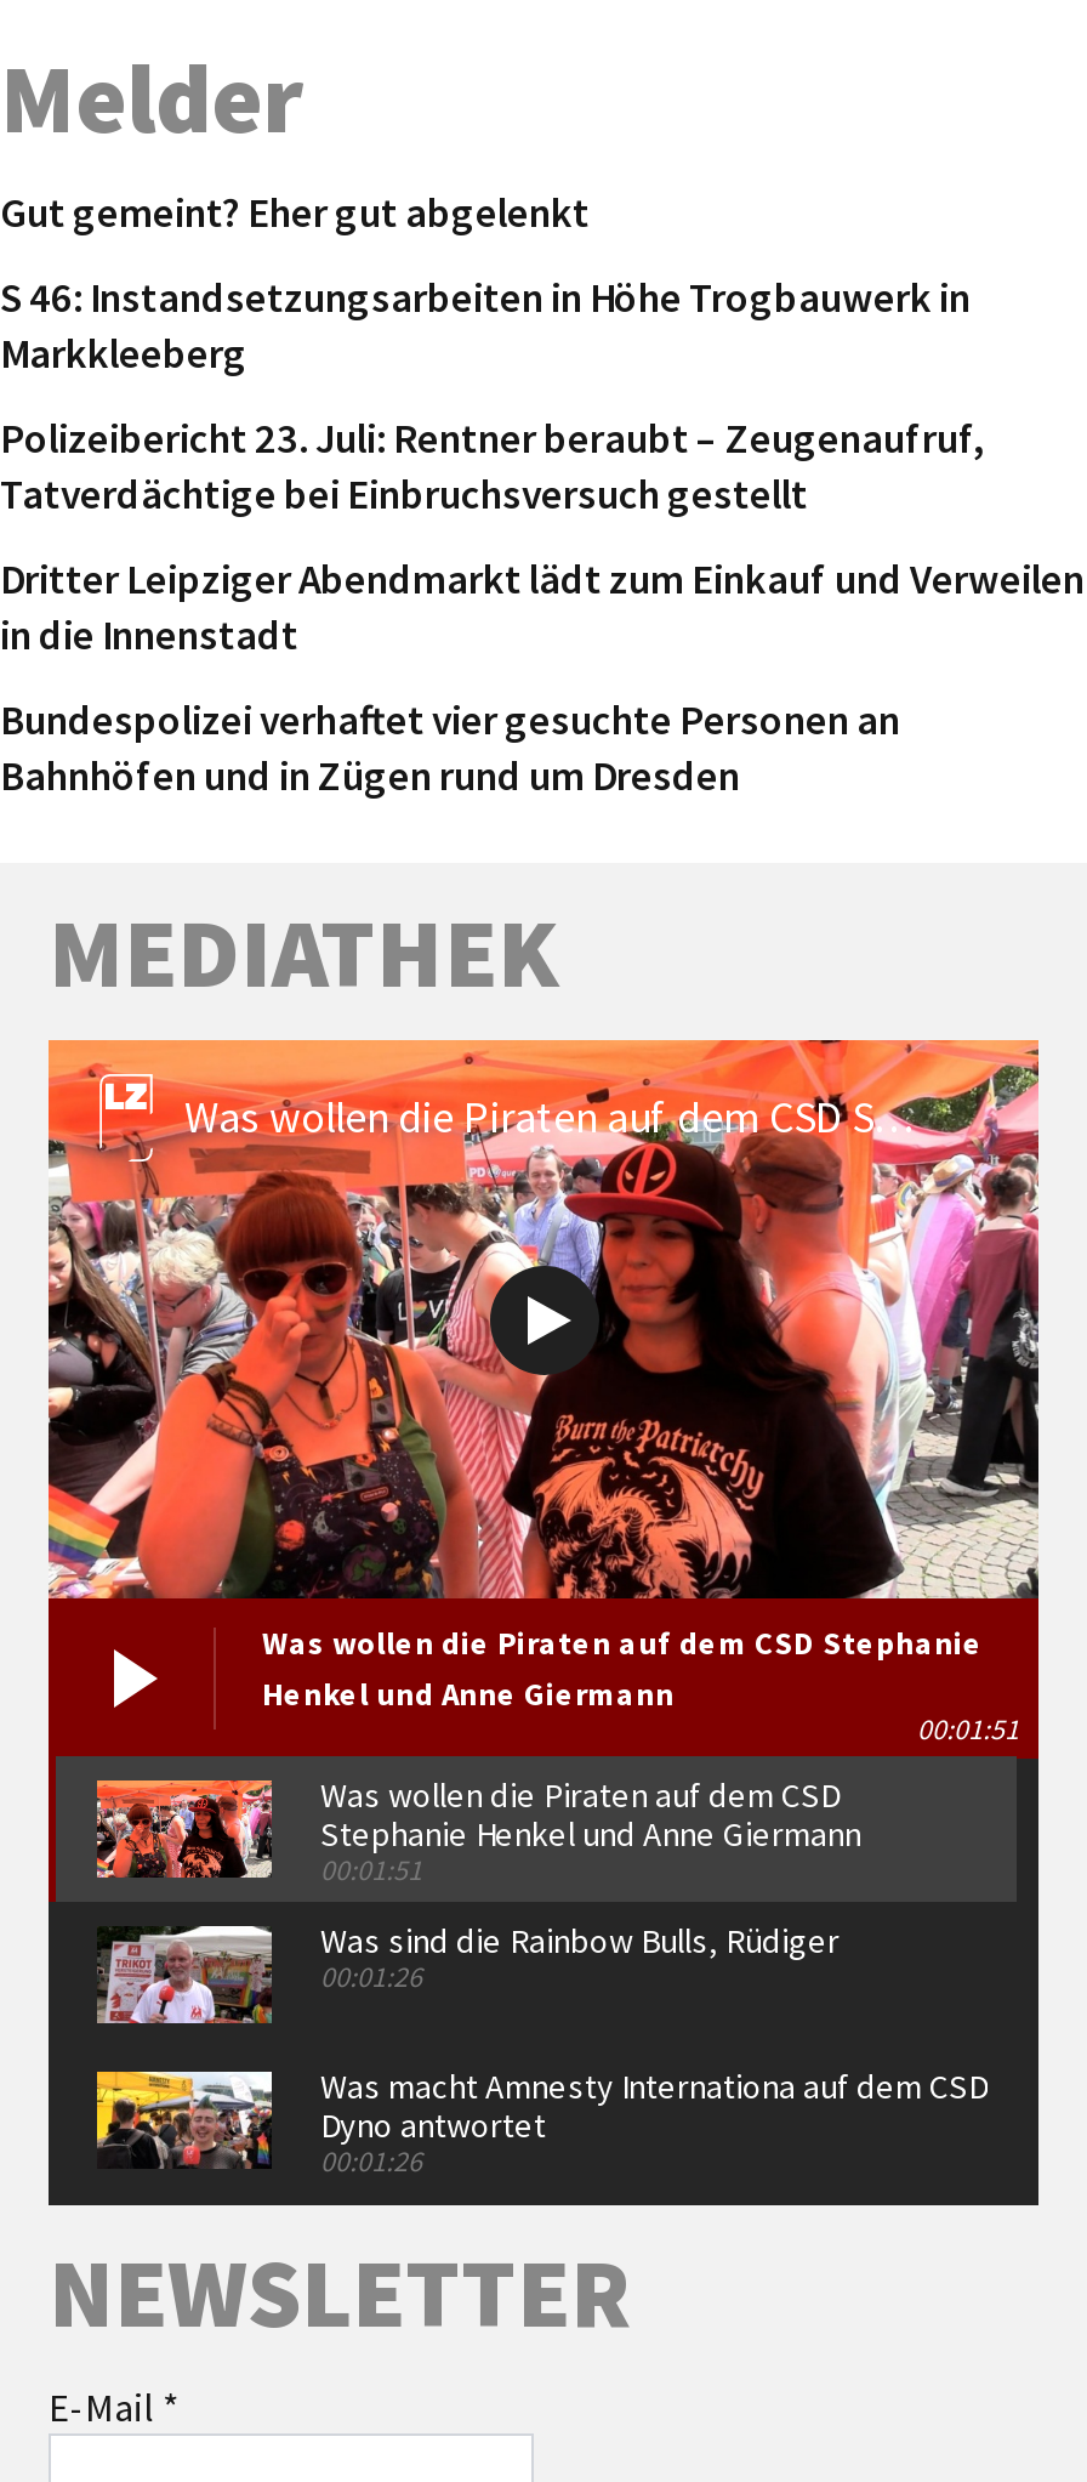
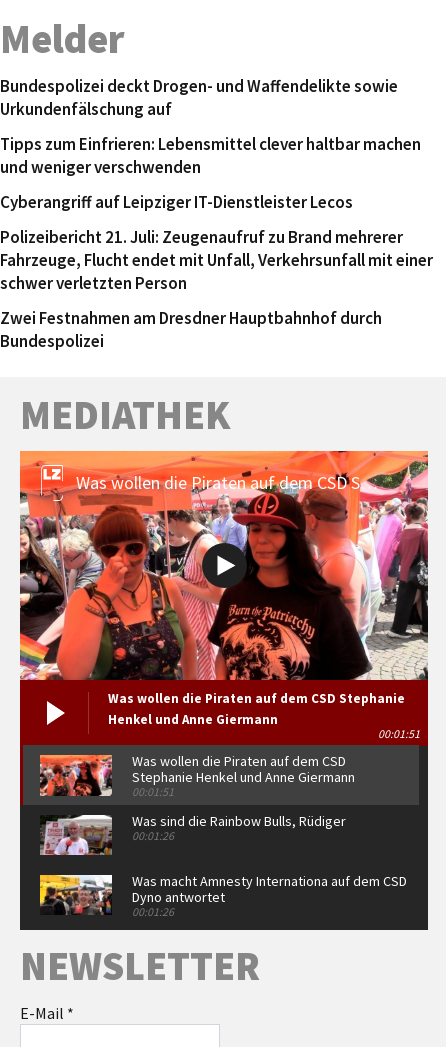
[0,185,590,238] Gut gemeint? Eher gut abgelenkt -> [0,75,398,120] Bundespolizei deckt Drogen- und Waffendelikte sowie | Urkundenfälschung auf
[0,270,971,379] S 46: Instandsetzungsarbeiten in Höhe Trogbauwerk in | Markkleeberg -> [0,133,421,178] Tipps zum Einfrieren: Lebensmittel clever haltbar machen | und weniger verschwenden
[0,411,985,520] Polizeibericht 23. Juli: Rentner beraubt – Zeugenaufruf, | Tatverdächtige bei Einbruchsversuch gestellt -> [0,191,353,213] Cyberangriff auf Leipziger IT-Dienstleister Lecos
[0,552,1085,661] Dritter Leipziger Abendmarkt lädt zum Einkauf und Verweilen | in die Innenstadt -> [0,226,433,294] Polizeibericht 21. Juli: Zeugenaufruf zu Brand mehrerer | Fahrzeuge, Flucht endet mit Unfall, Verkehrsunfall mit einer | schwer verletzten Person
[0,692,900,802] Bundespolizei verhaftet vier gesuchte Personen an | Bahnhöfen und in Zügen rund um Dresden -> [0,307,382,352] Zwei Festnahmen am Dresdner Hauptbahnhof durch | Bundespolizei

